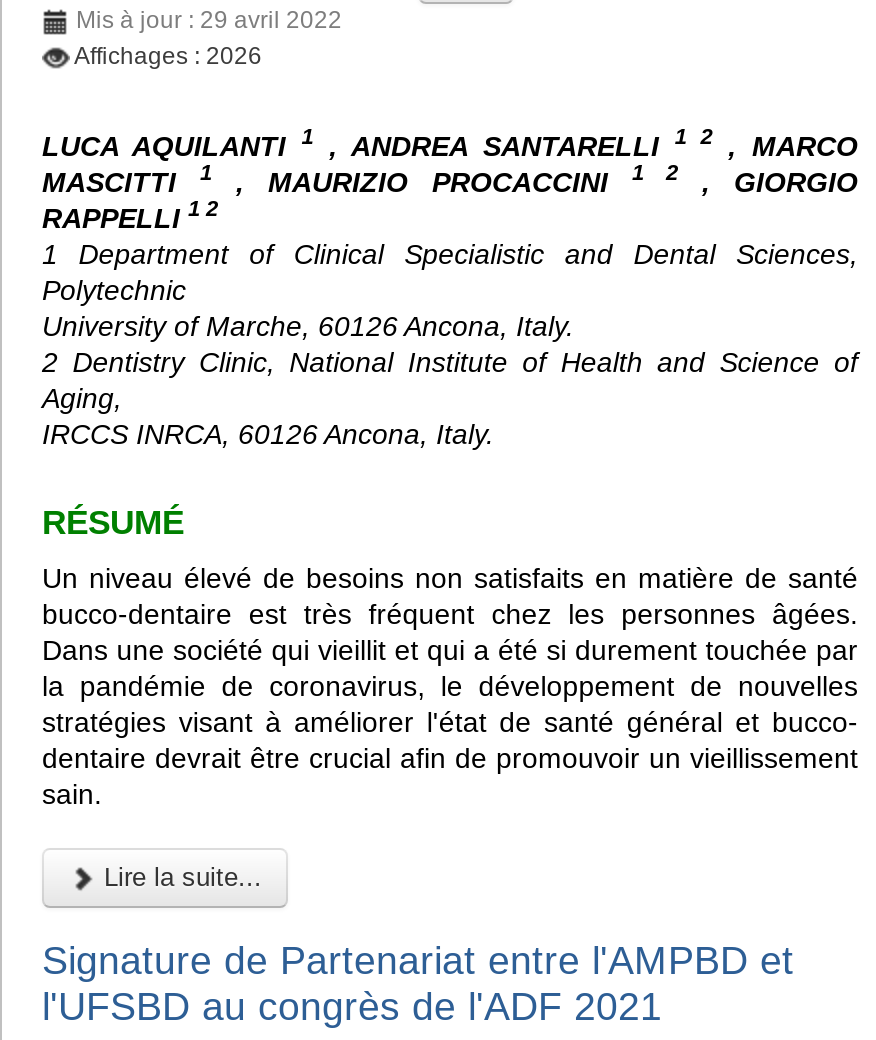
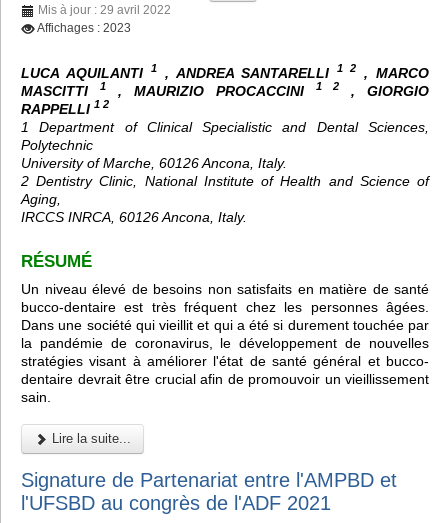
[74,41,262,69] Affichages : 2026 -> [37,21,131,35] Affichages : 2023

